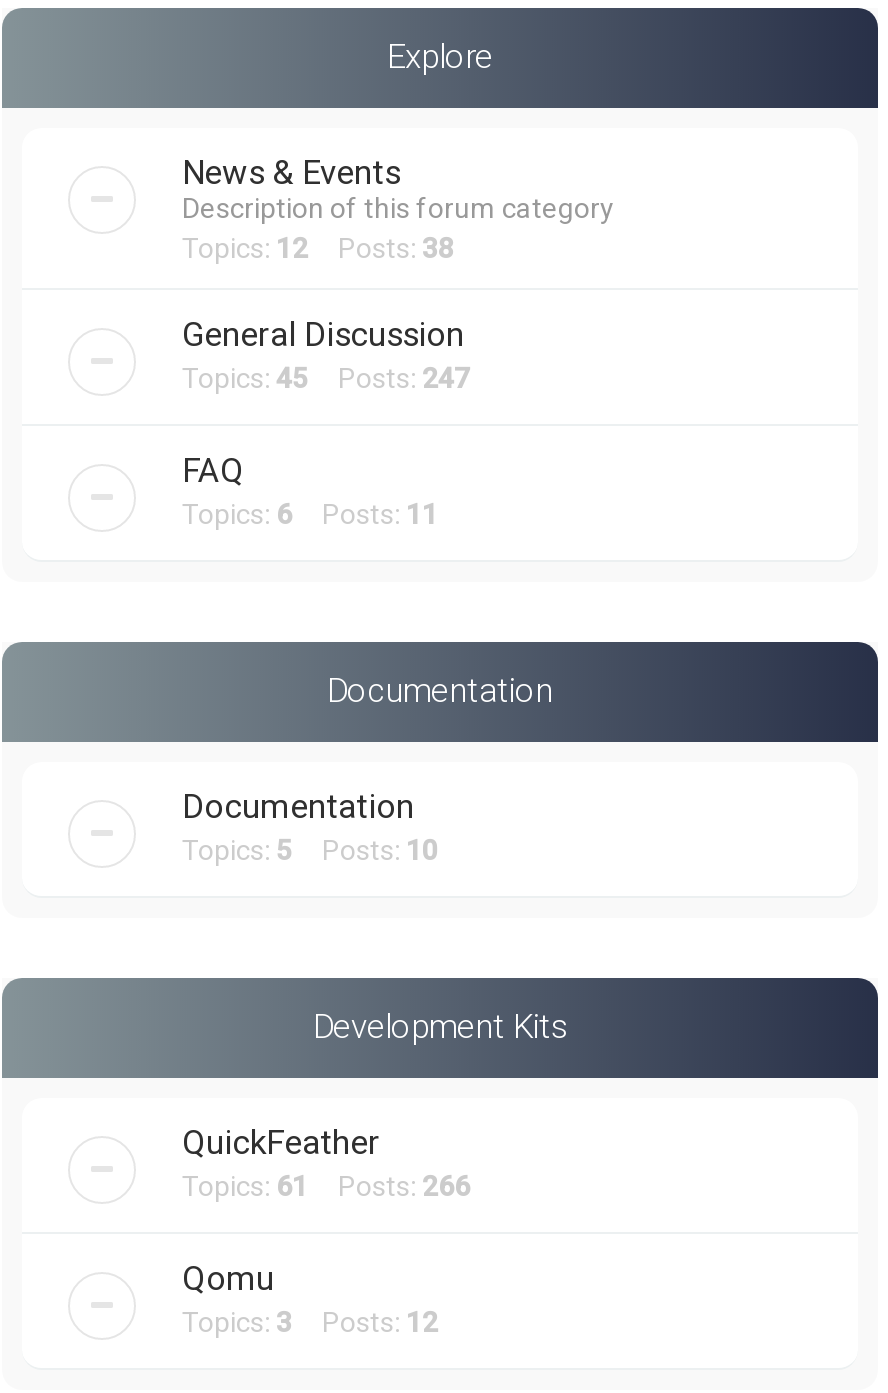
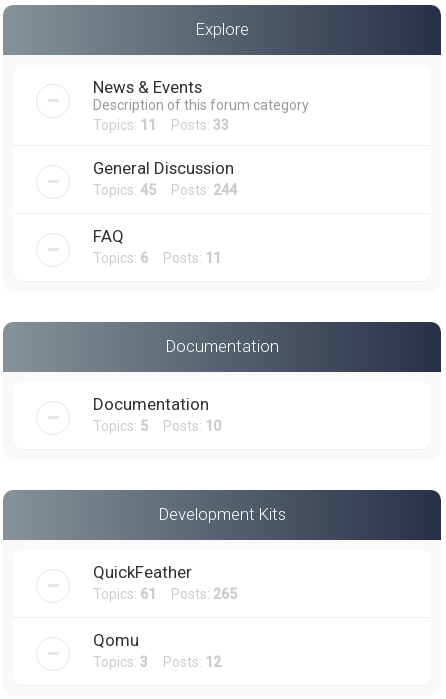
[182,232,454,264] Topics: 12 Posts: 38 -> [93,117,229,133] Topics: 11 Posts: 33
[182,362,470,394] Topics: 45 Posts: 247 -> [93,182,237,198] Topics: 45 Posts: 244
[182,1170,470,1202] Topics: 61 Posts: 266 -> [93,586,237,602] Topics: 61 Posts: 265

